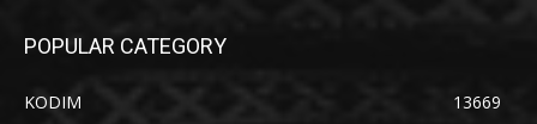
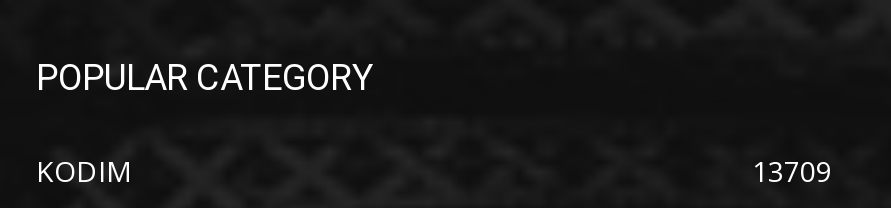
[453,91,501,114] 13669 -> [752,153,832,191] 13709

